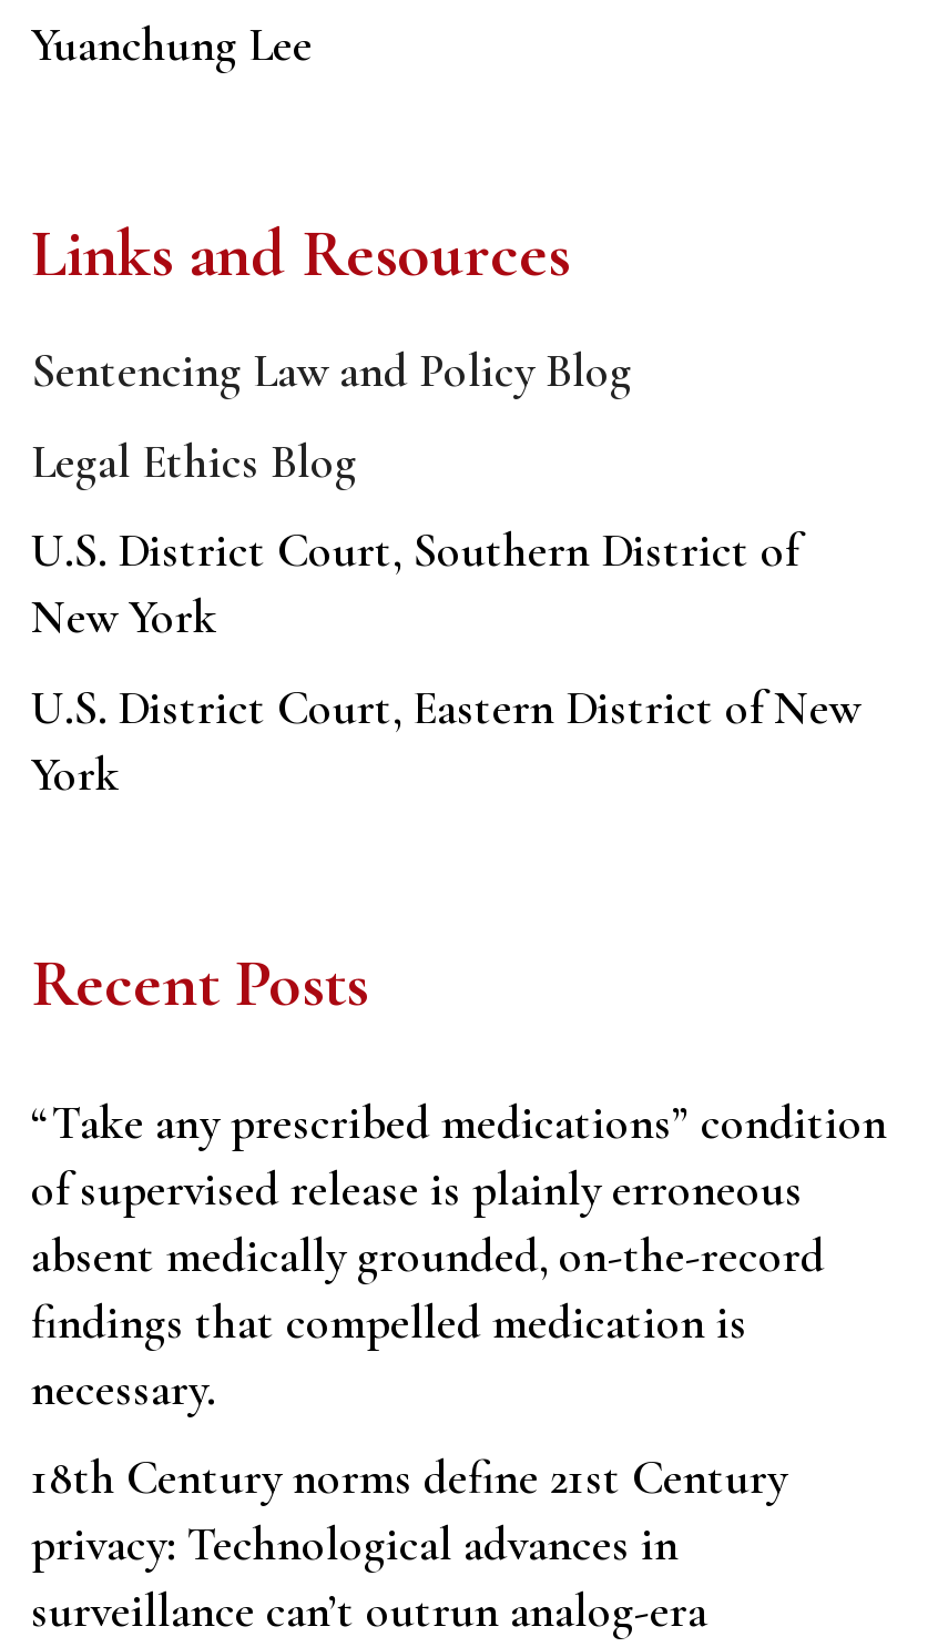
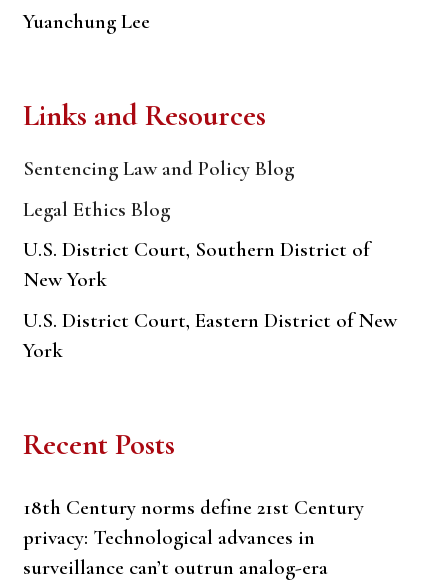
[31,1096,887,1417] “Take any prescribed medications” condition | of supervised release is plainly erroneous | absent medically grounded, on-the-record | findings that compelled medication is | necessary. -> none

